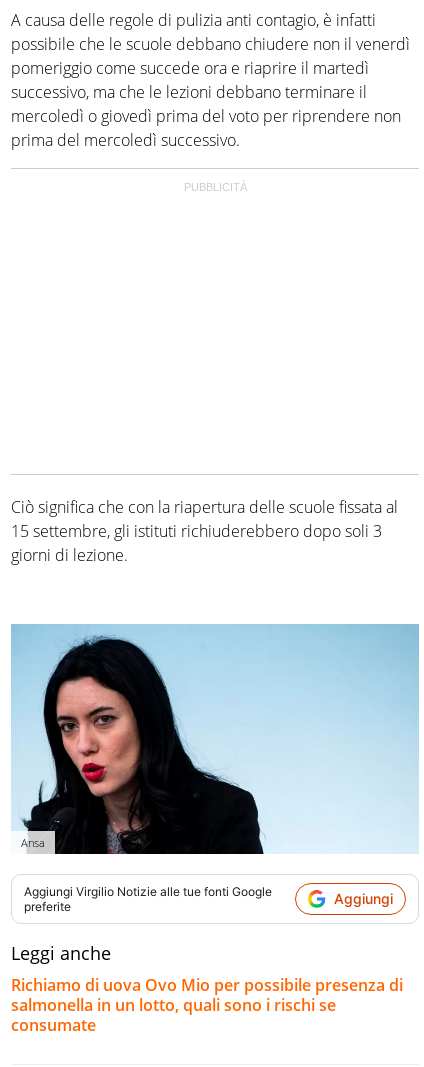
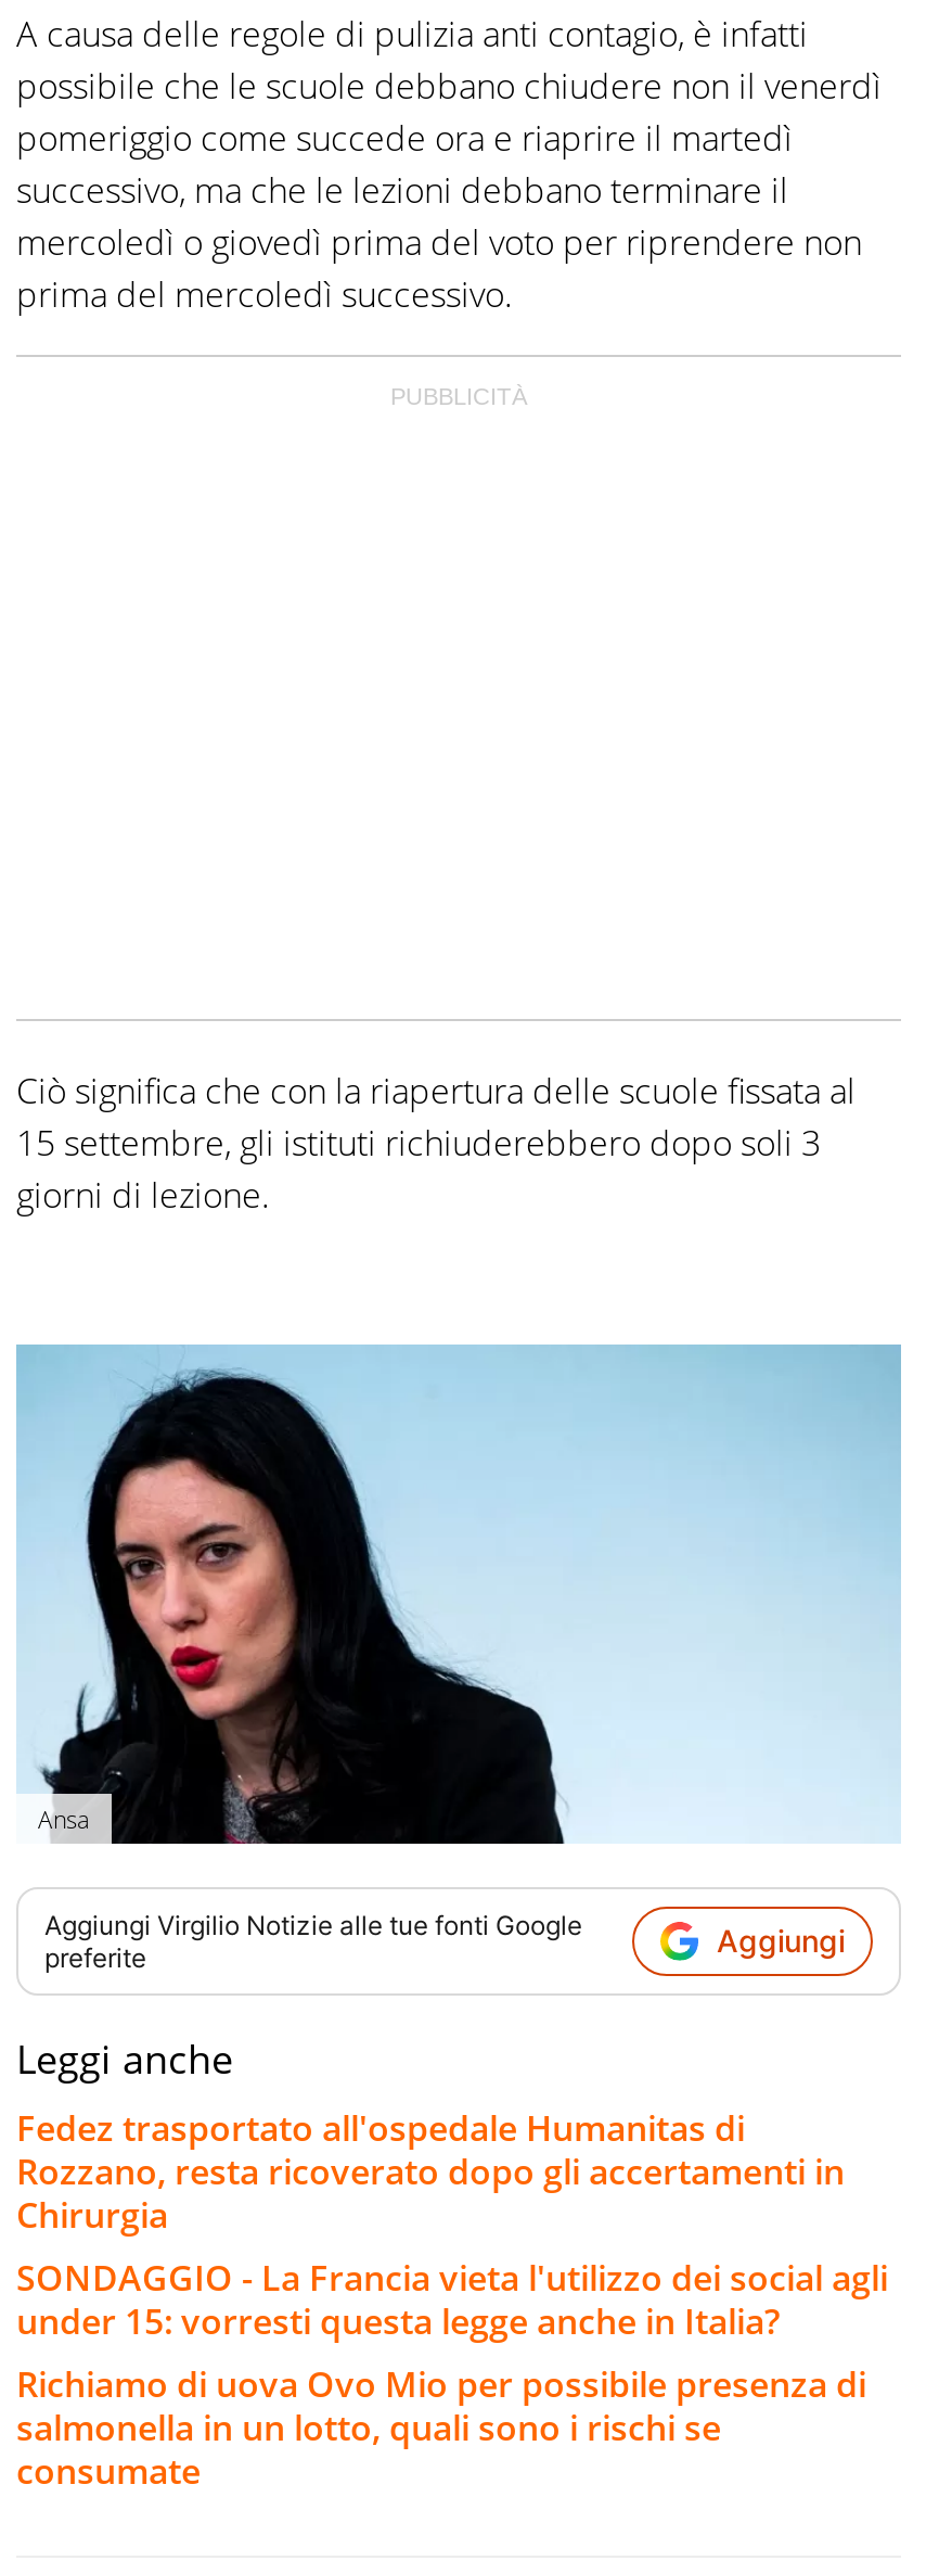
none -> [16,2103,888,2344] Fedez trasportato all'ospedale Humanitas di | Rozzano, resta ricoverato dopo gli accertamenti in | Chirurgia | SONDAGGIO - La Francia vieta l'utilizzo dei social agli | under 15: vorresti questa legge anche in Italia?

